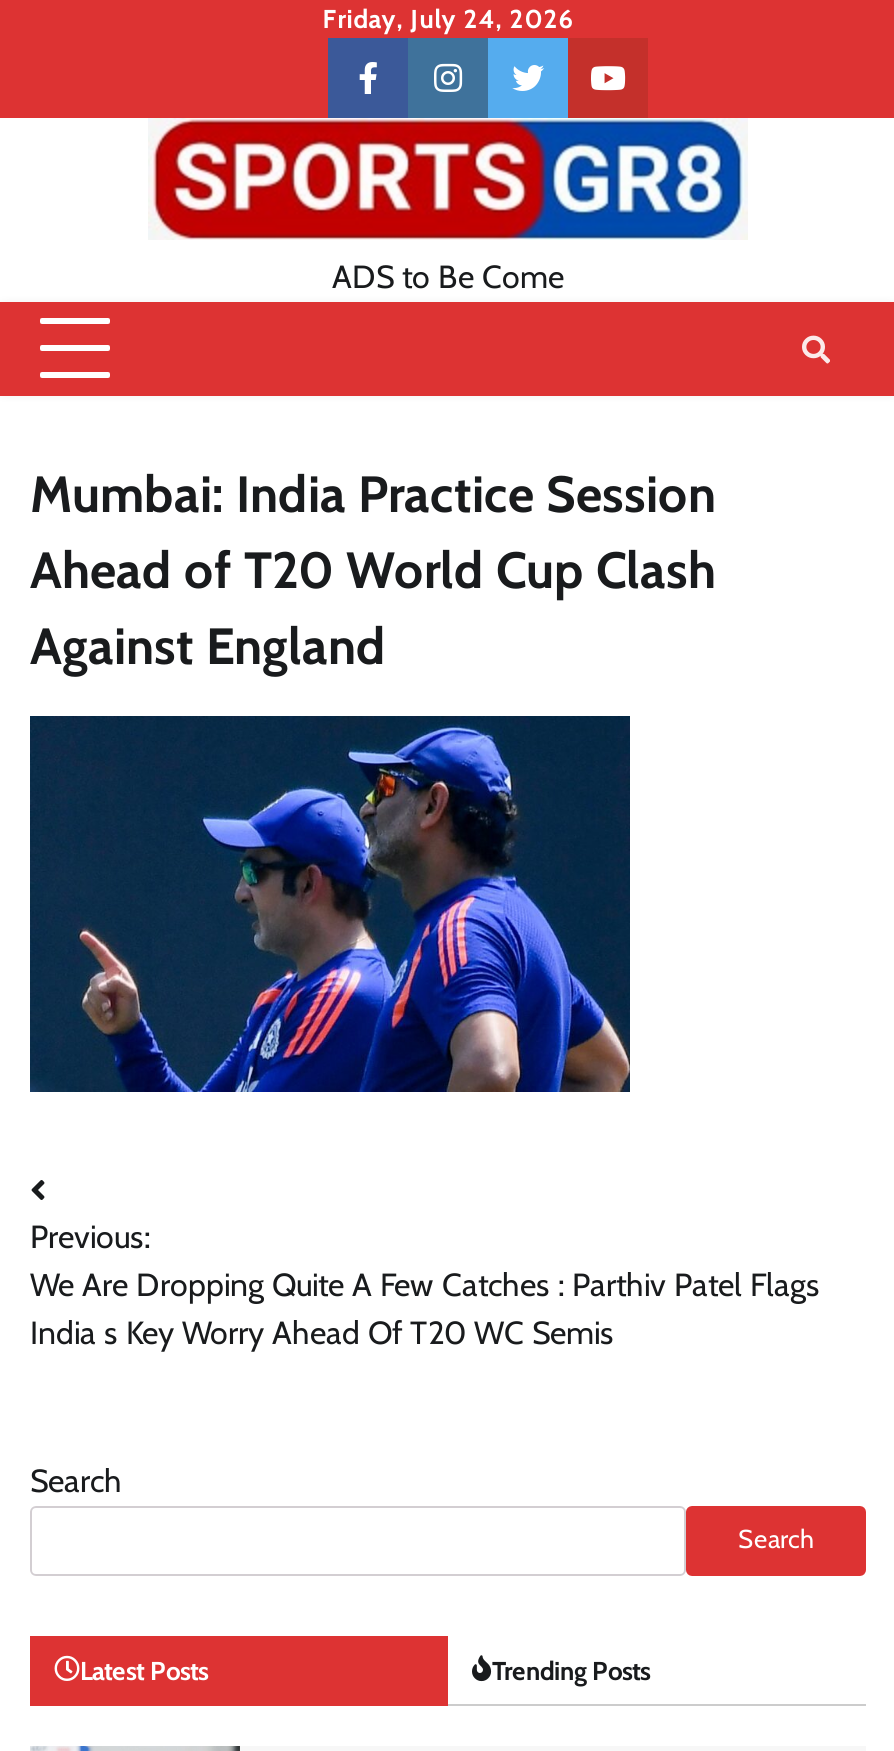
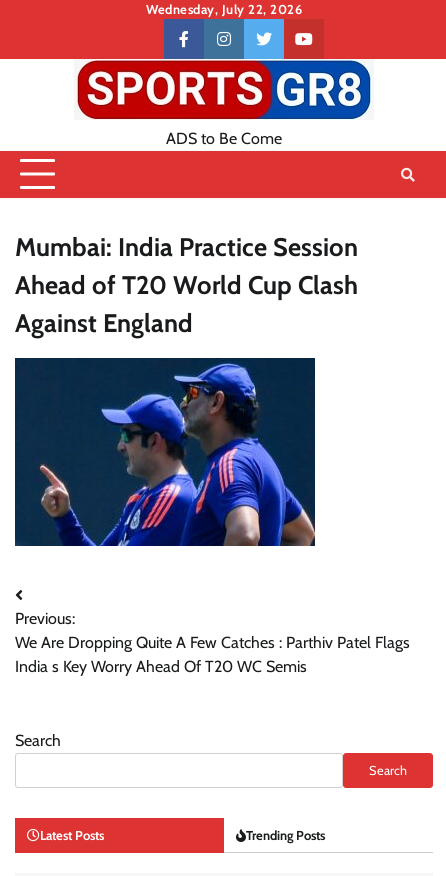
[322,4,574,34] Friday, July 24, 2026 -> [146,2,302,17] Wednesday, July 22, 2026

